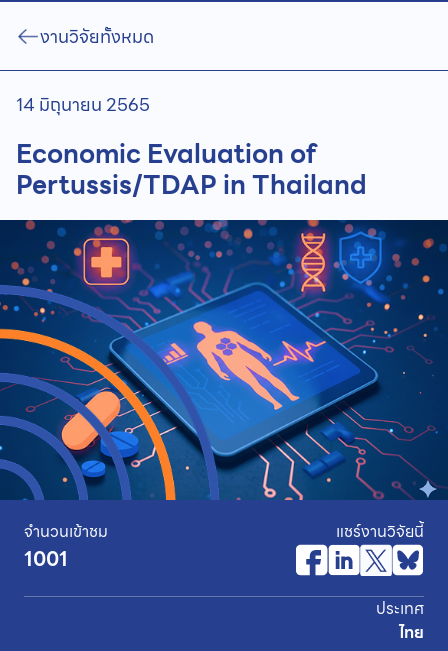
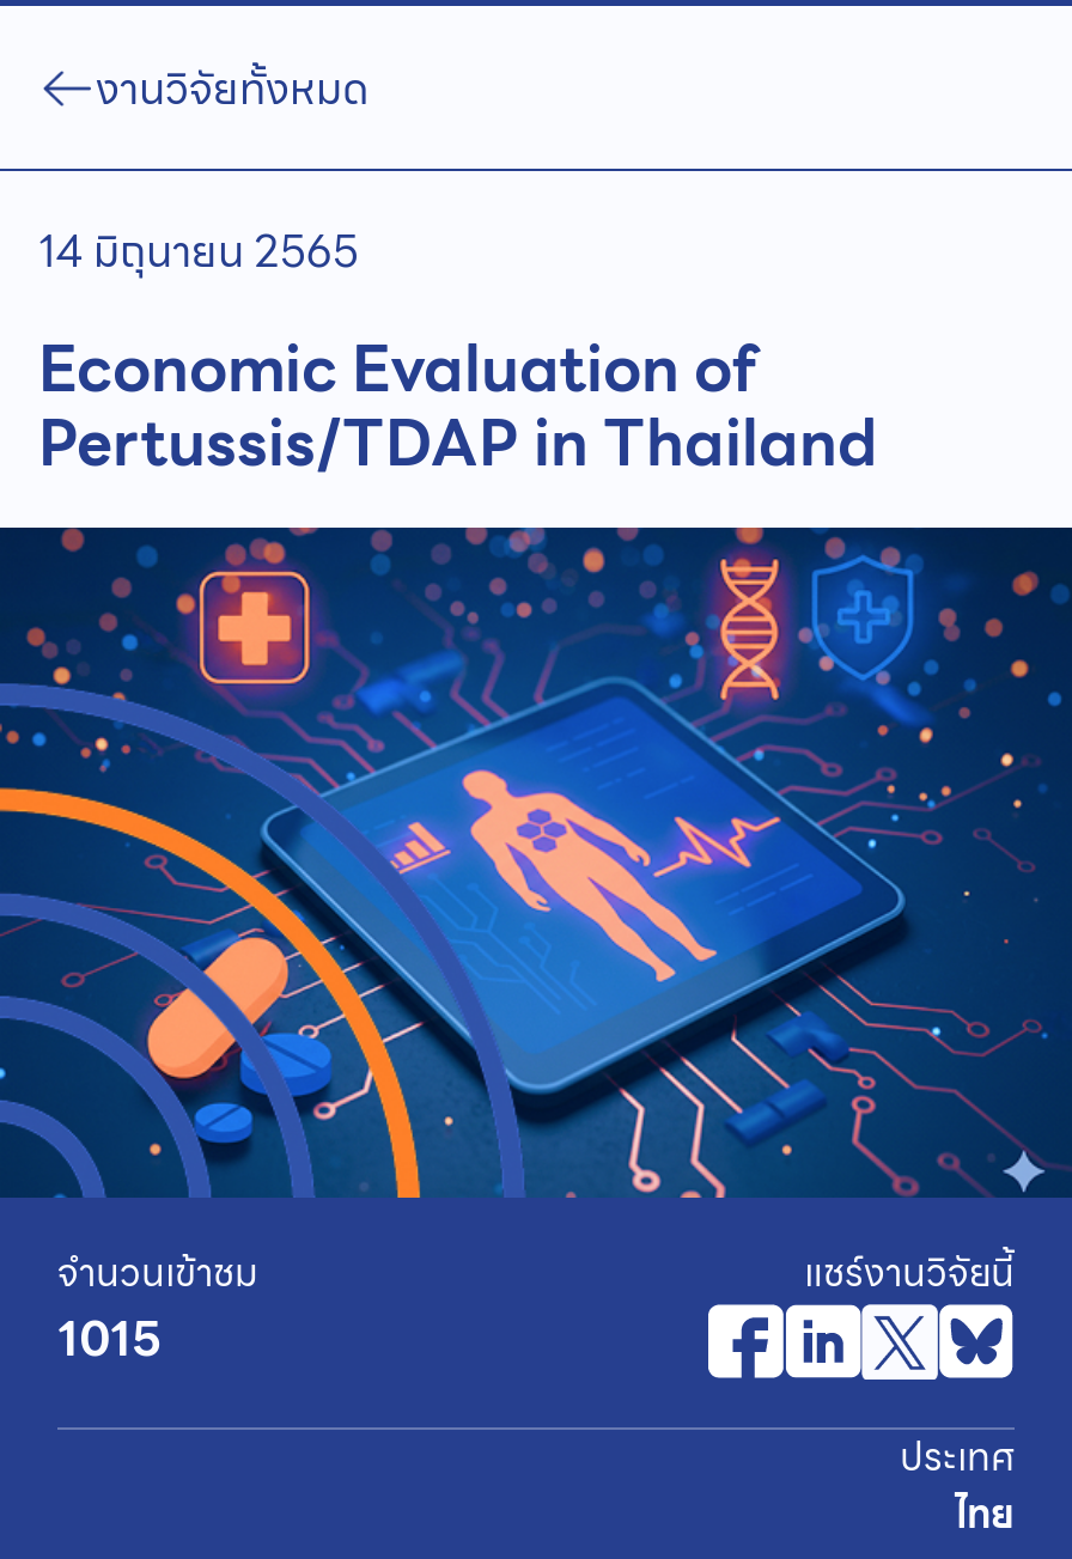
[24,543,68,575] 1001 -> [57,1301,160,1377] 1015

